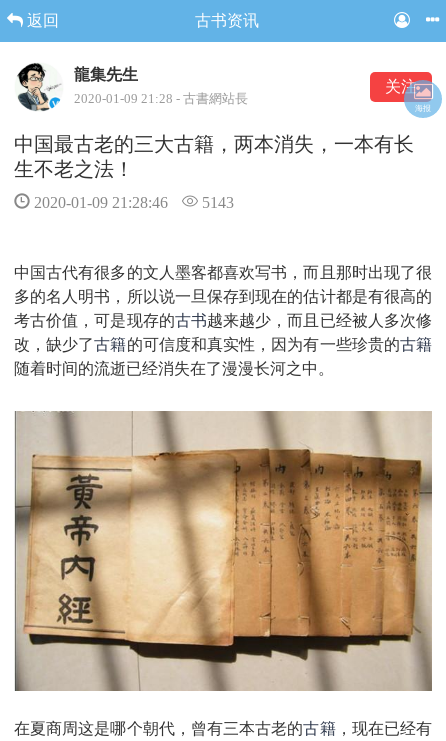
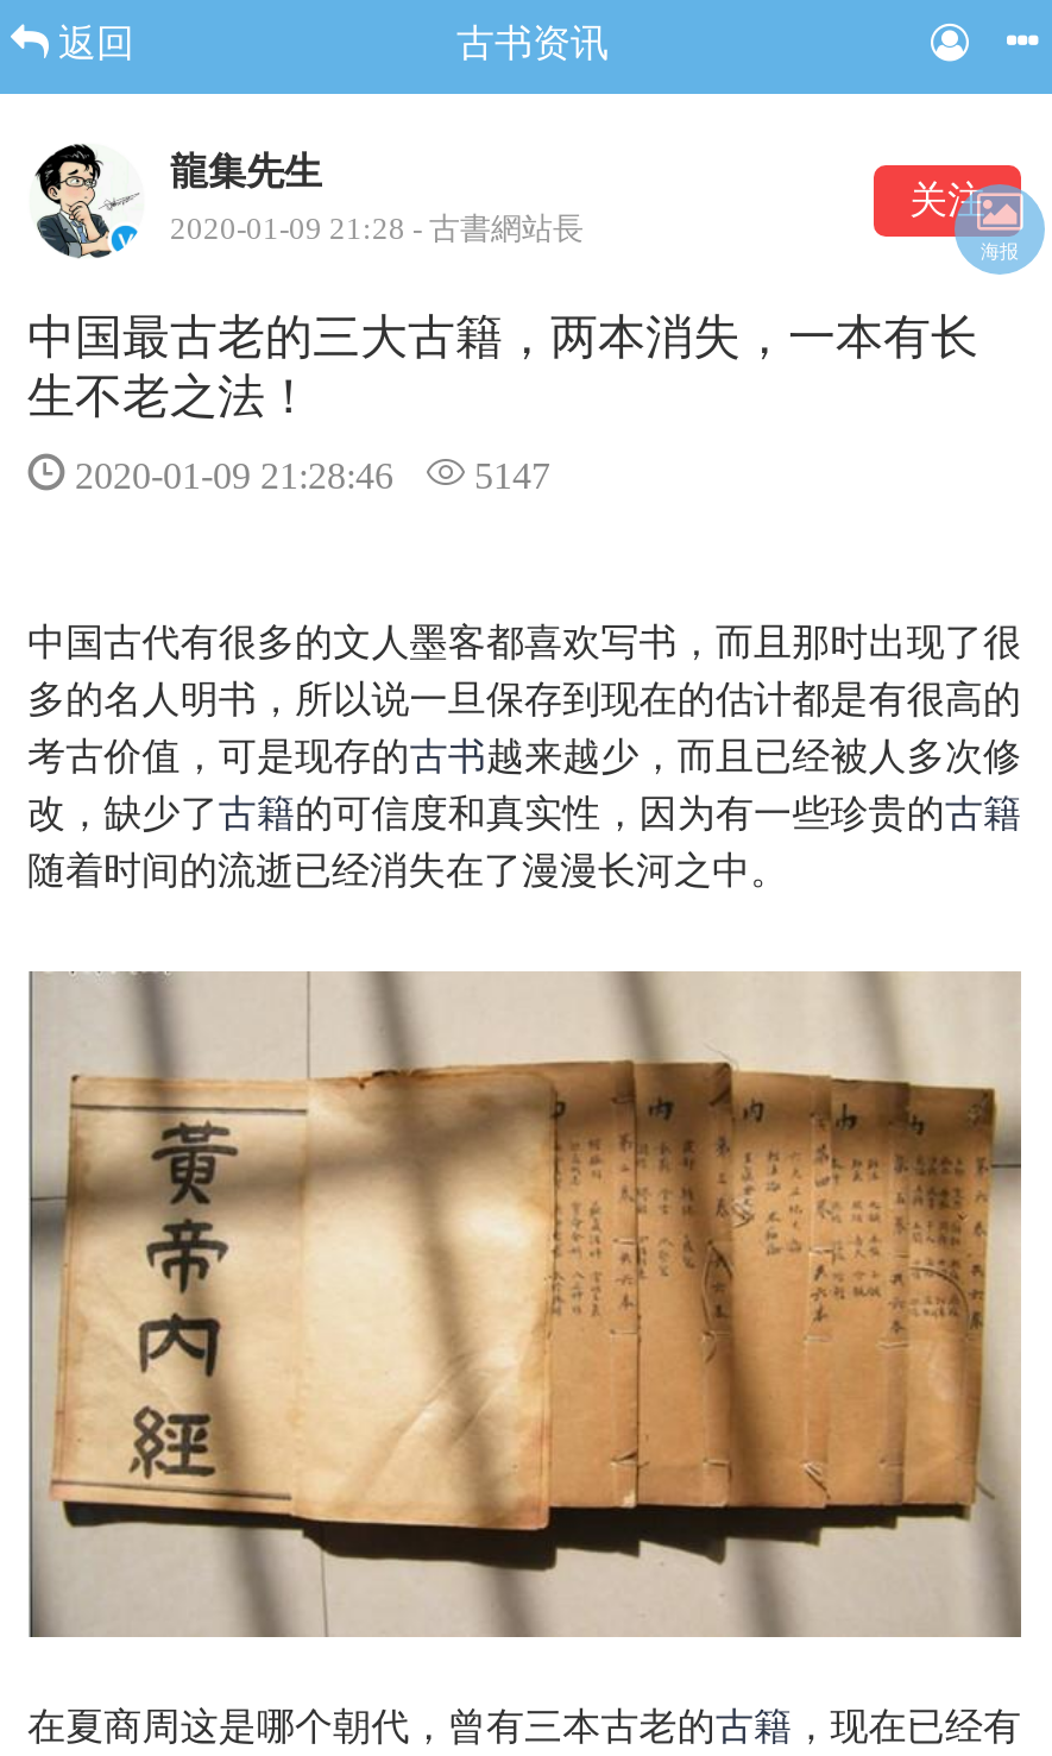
[30,194,234,211] 2020-01-09 21:28:46 5143 -> [65,455,550,496] 2020-01-09 21:28:46 5147

